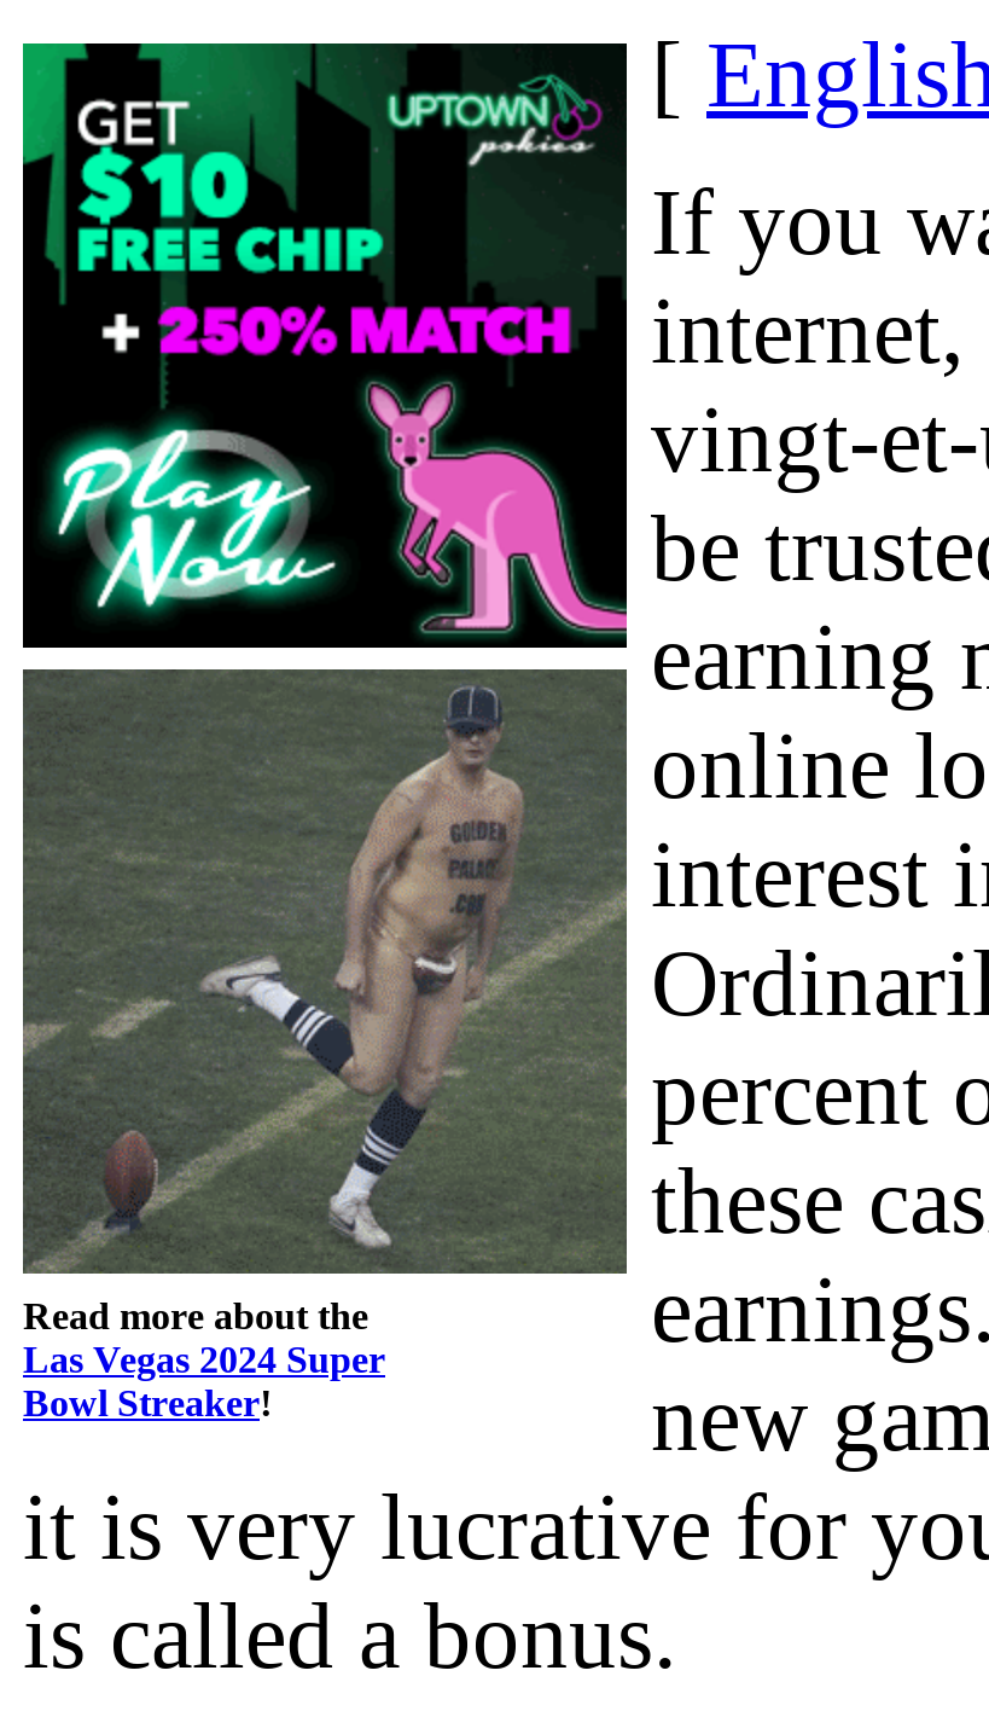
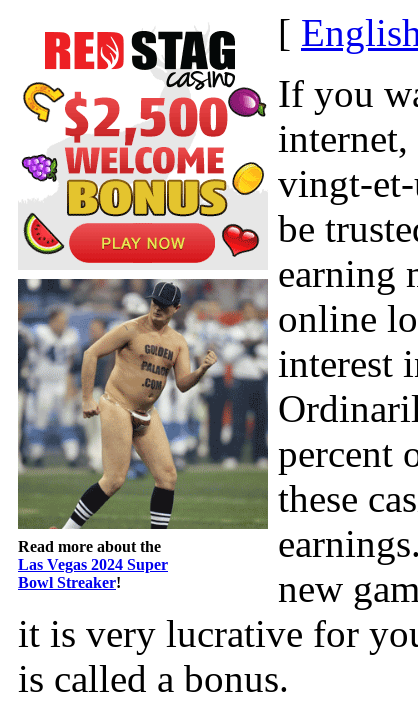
[21,41,629,650] [image] -> [18,20,268,270] [image]
[23,667,627,1276] [image] -> [18,279,268,530] [image]

